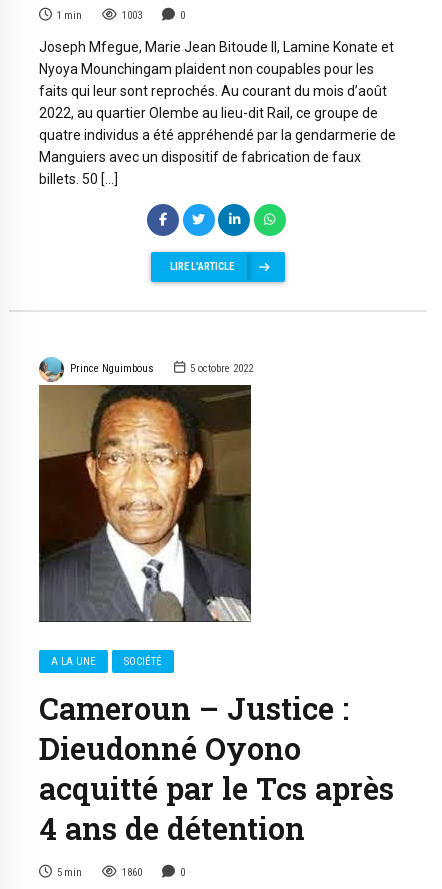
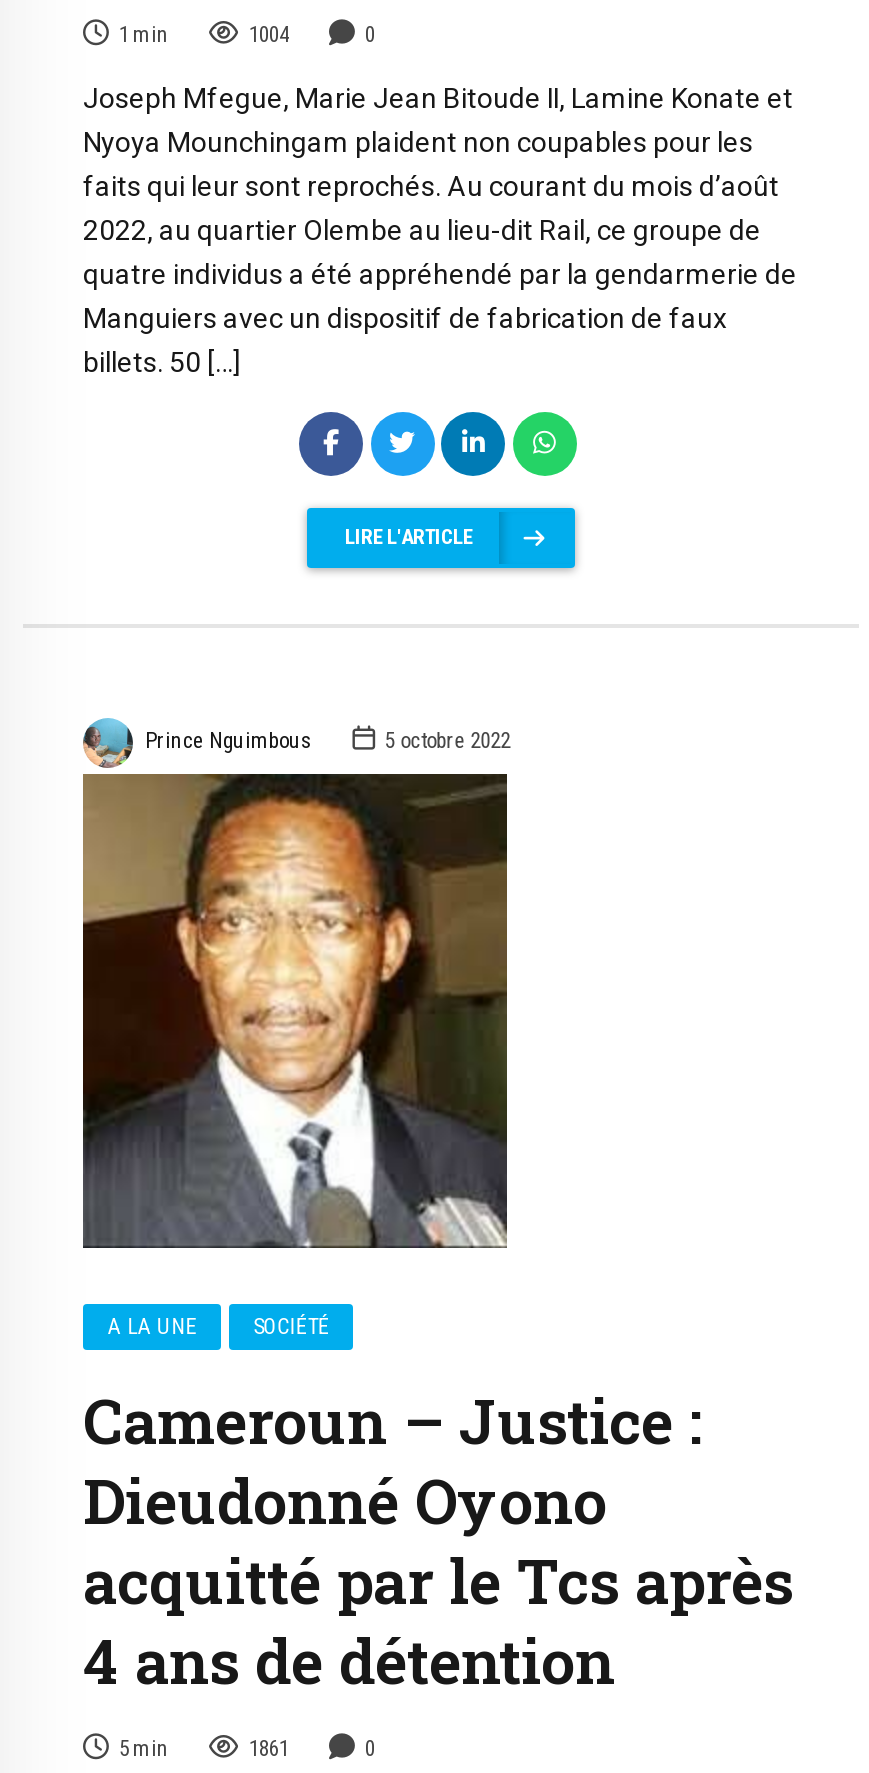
[122,9,142,22] 1003 -> [249,21,289,47] 1004
[122,866,142,879] 1860 -> [249,1735,289,1761] 1861

